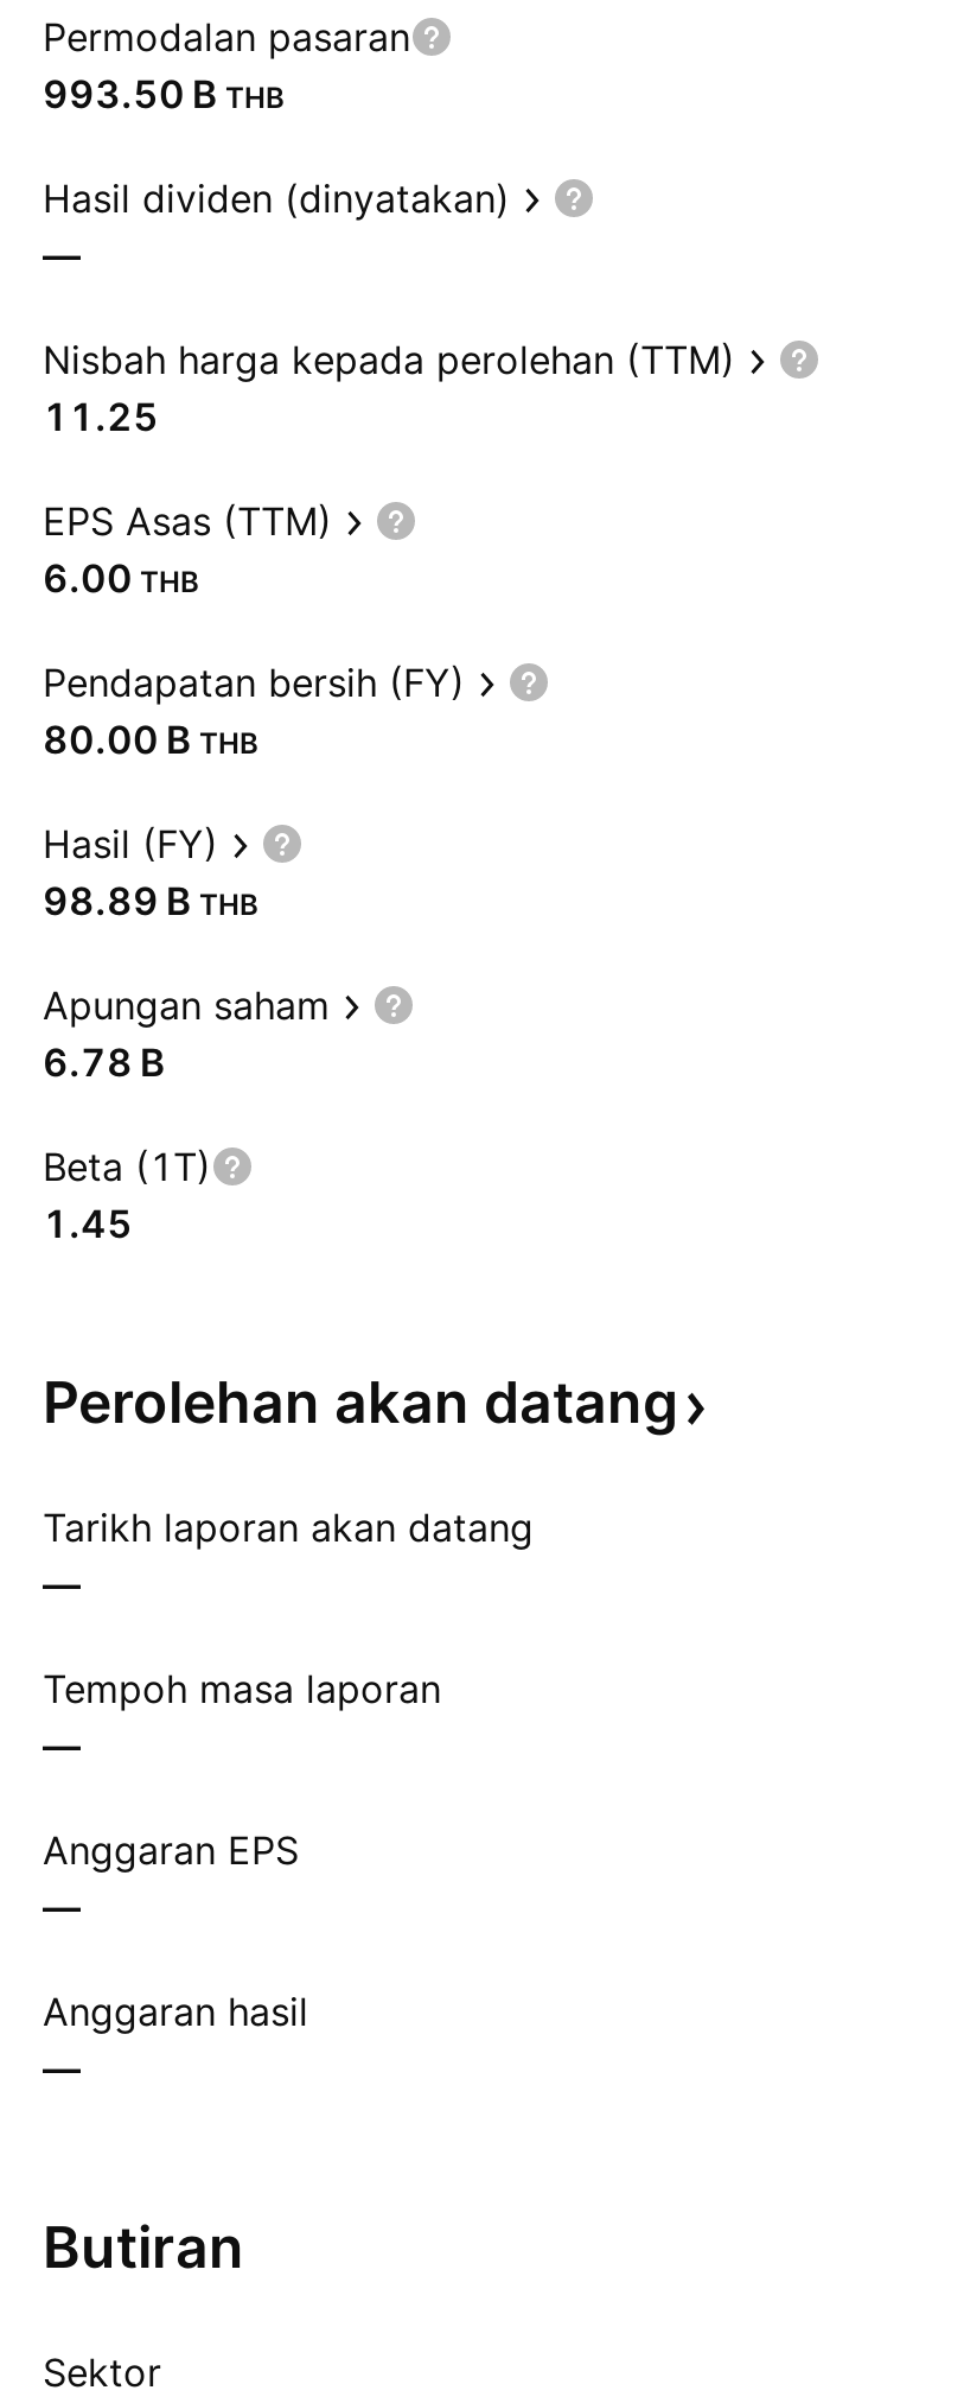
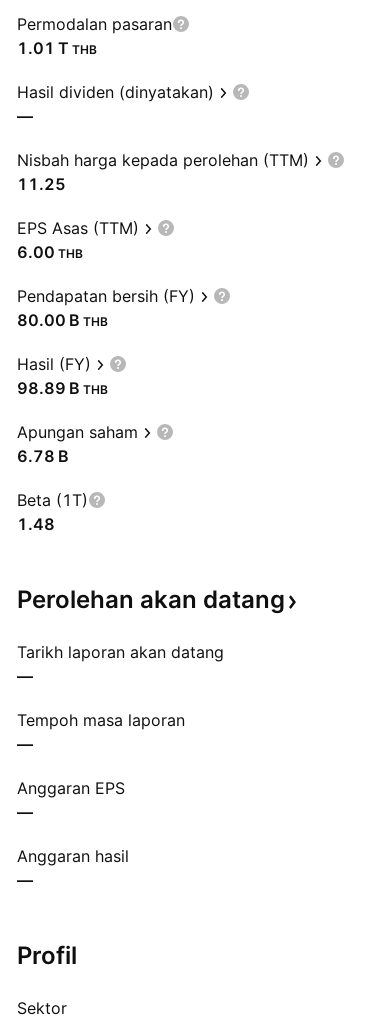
[43,70,285,117] 993.50 B THB -> [17,38,97,58] 1.01 T THB
[43,1200,133,1247] 1.45 -> [17,514,55,534] 1.48
[43,2213,244,2282] Butiran -> [17,941,77,970] Profil

